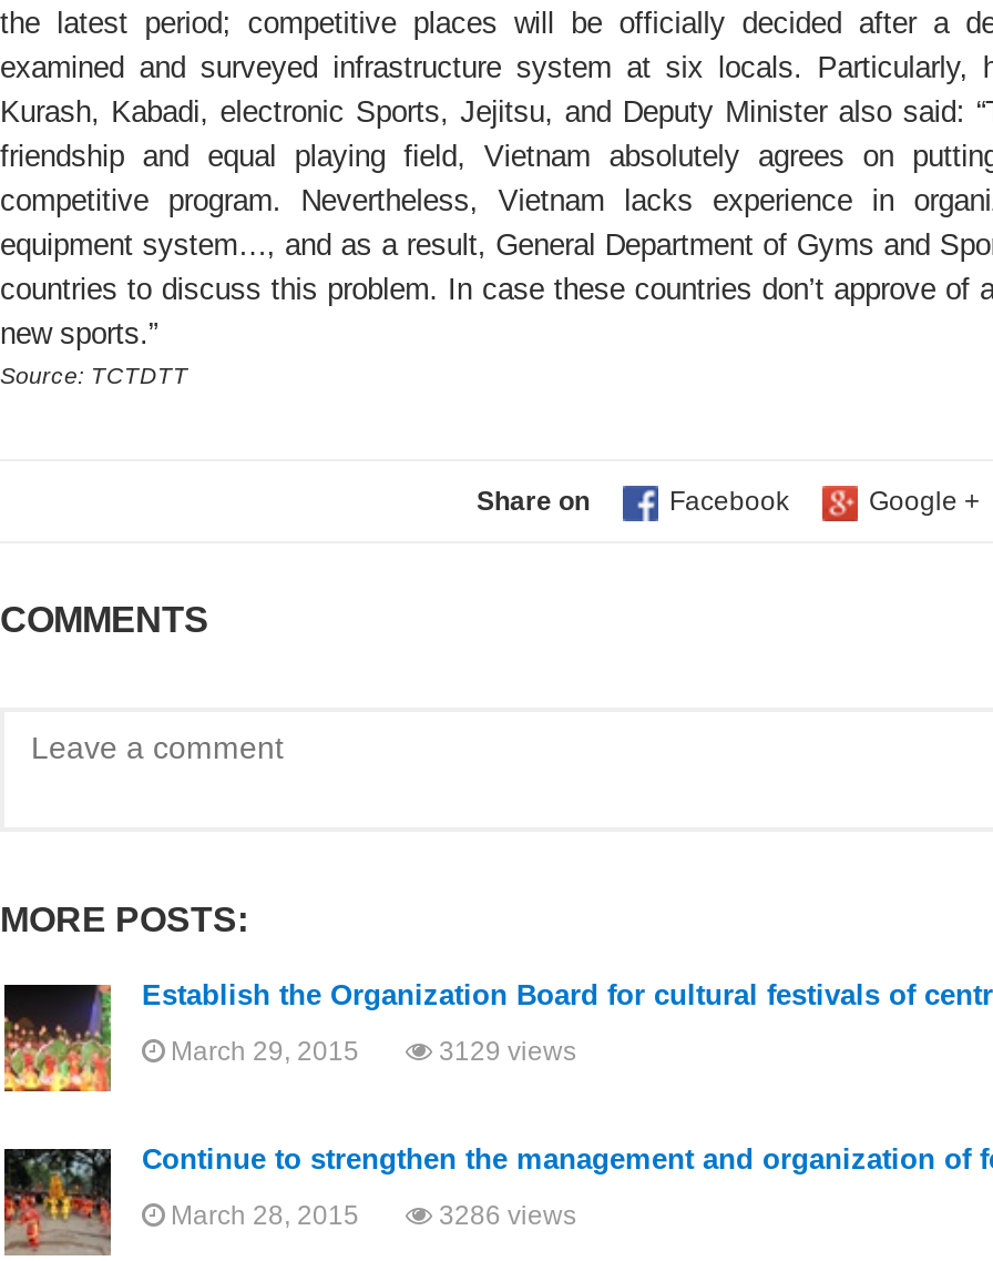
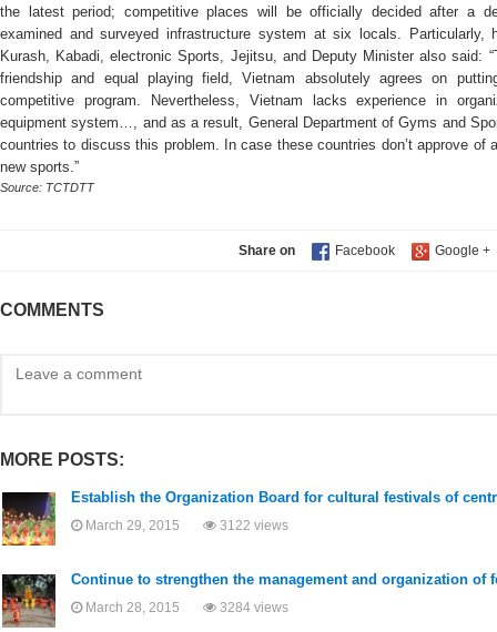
[164,1037,576,1068] March 29, 2015 3129 views -> [82,518,288,534] March 29, 2015 3122 views
[164,1201,576,1232] March 28, 2015 3286 views -> [82,600,288,616] March 28, 2015 3284 views

